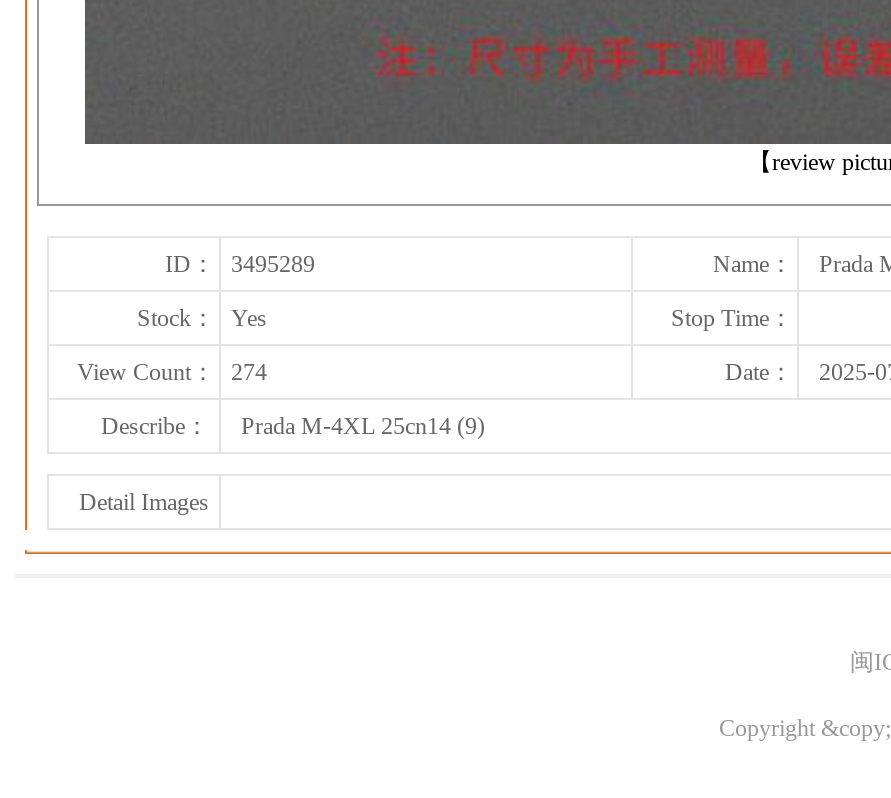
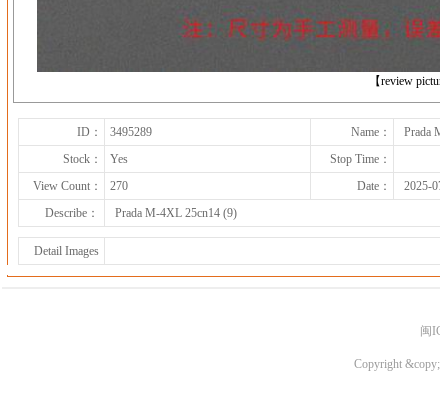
[77,358,267,386] View Count： 274 -> [33,179,128,193] View Count： 270

